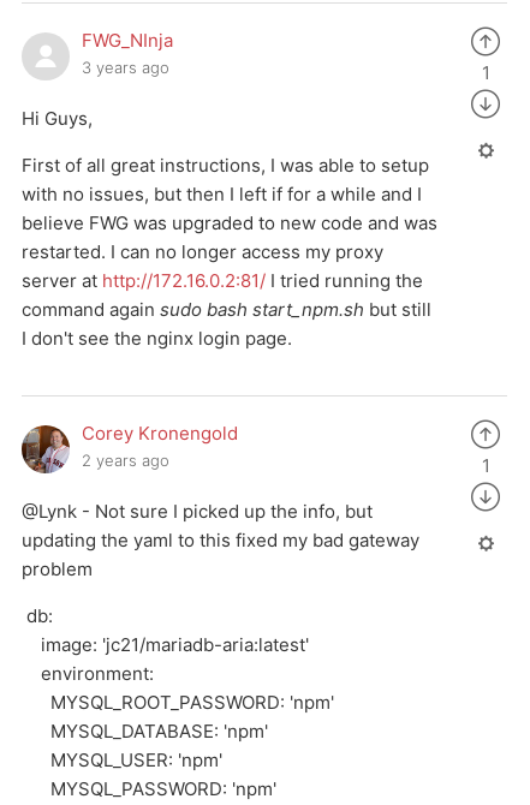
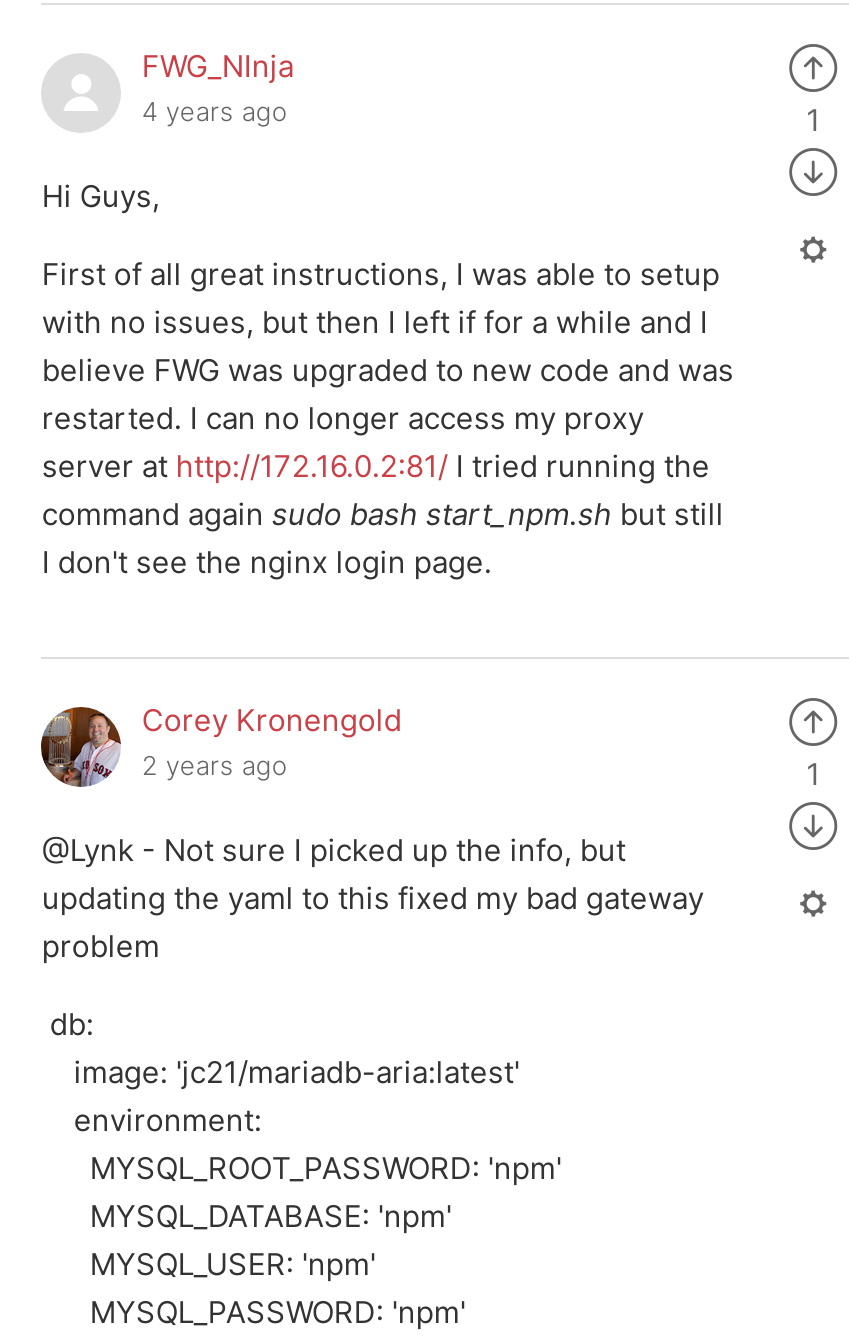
[82,58,170,77] 3 years ago -> [142,95,288,127] 4 years ago

